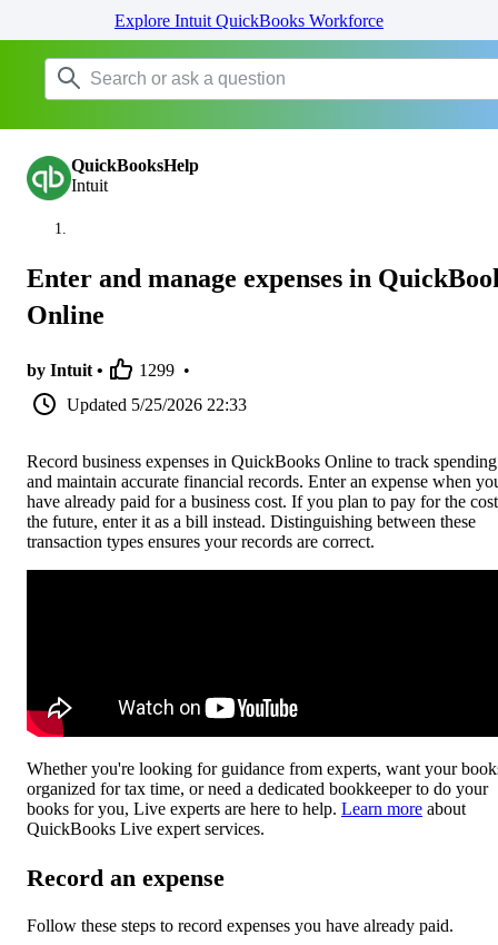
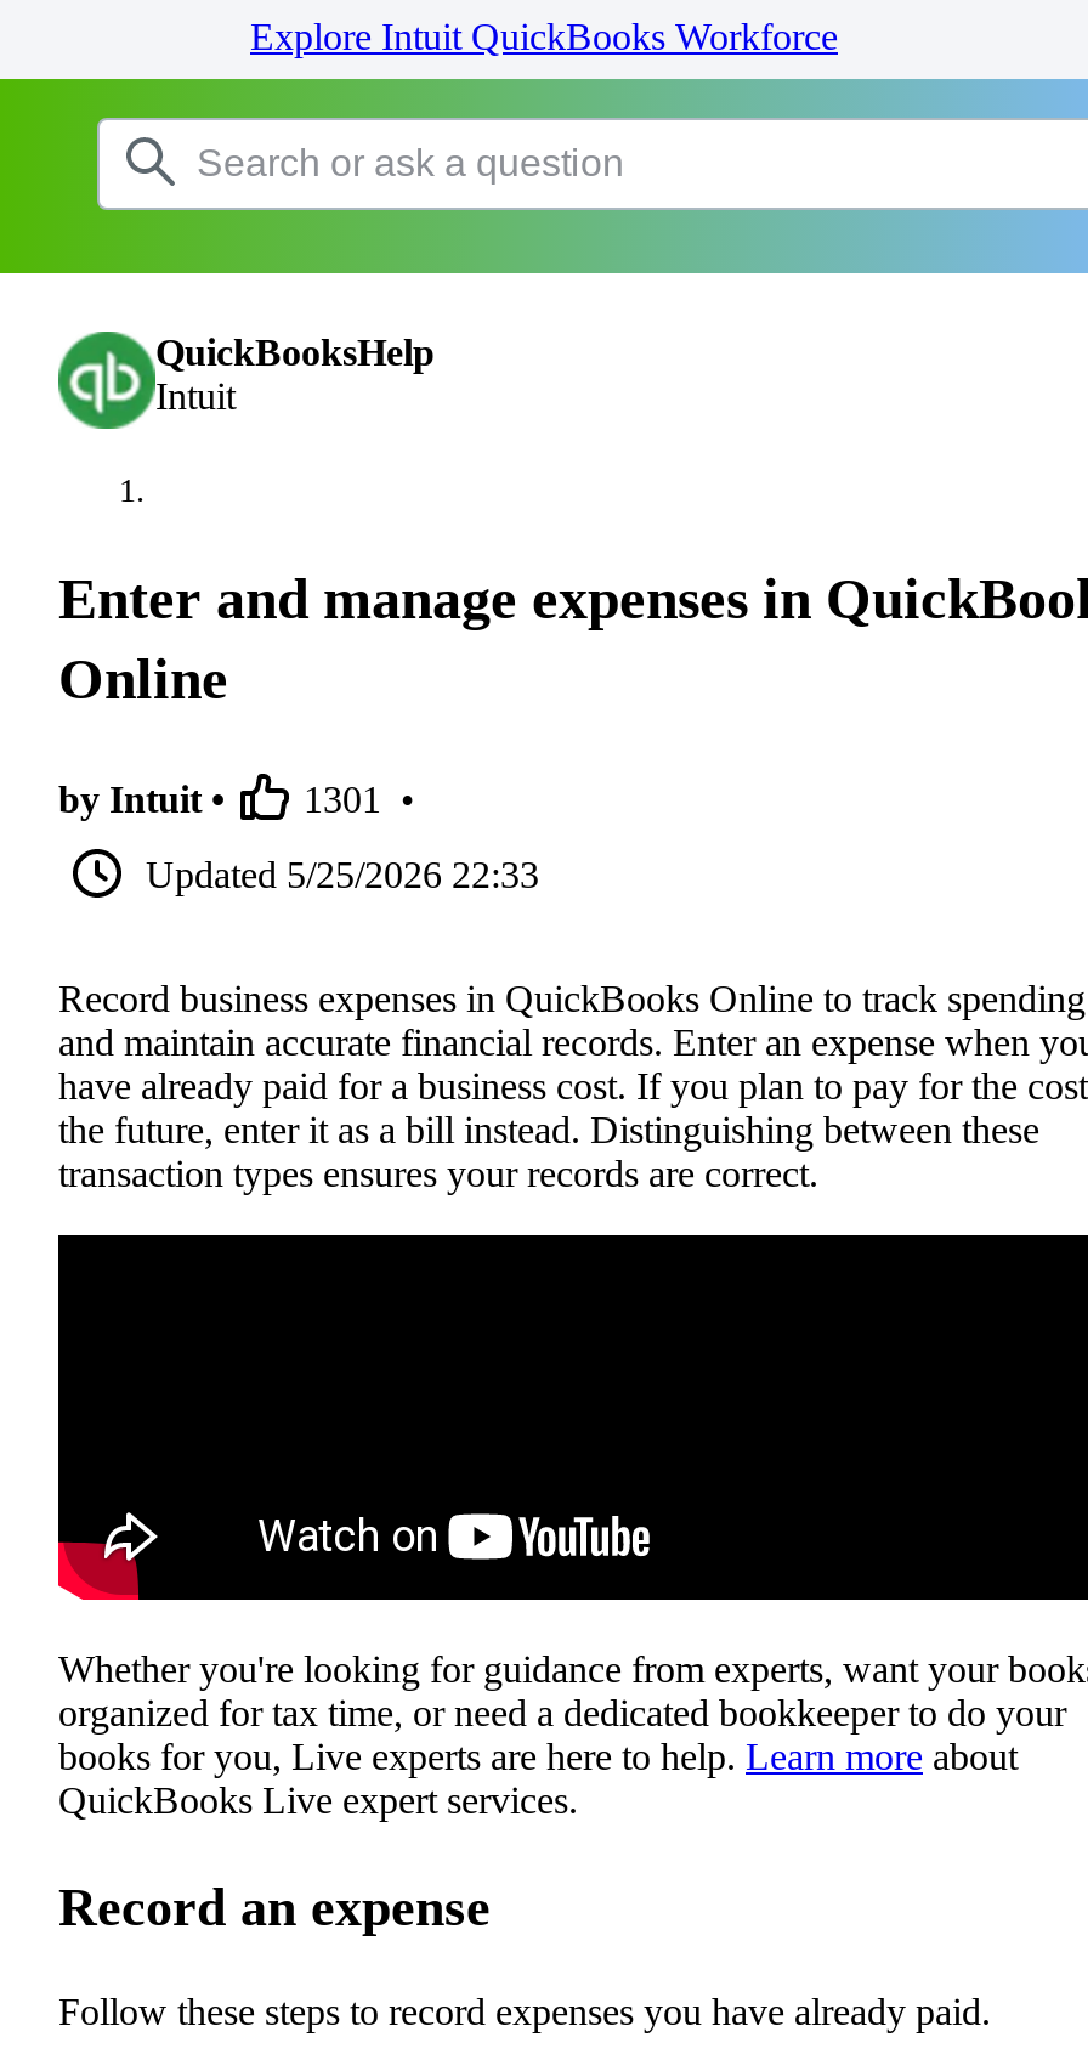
[27,360,190,379] by Intuit • 1299 • -> [58,778,415,819] by Intuit • 1301 •

